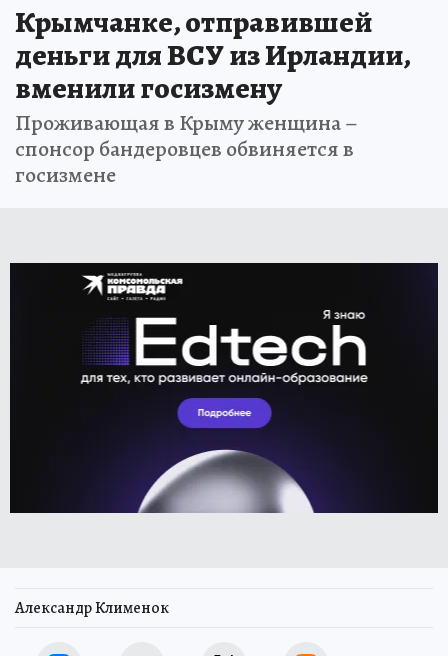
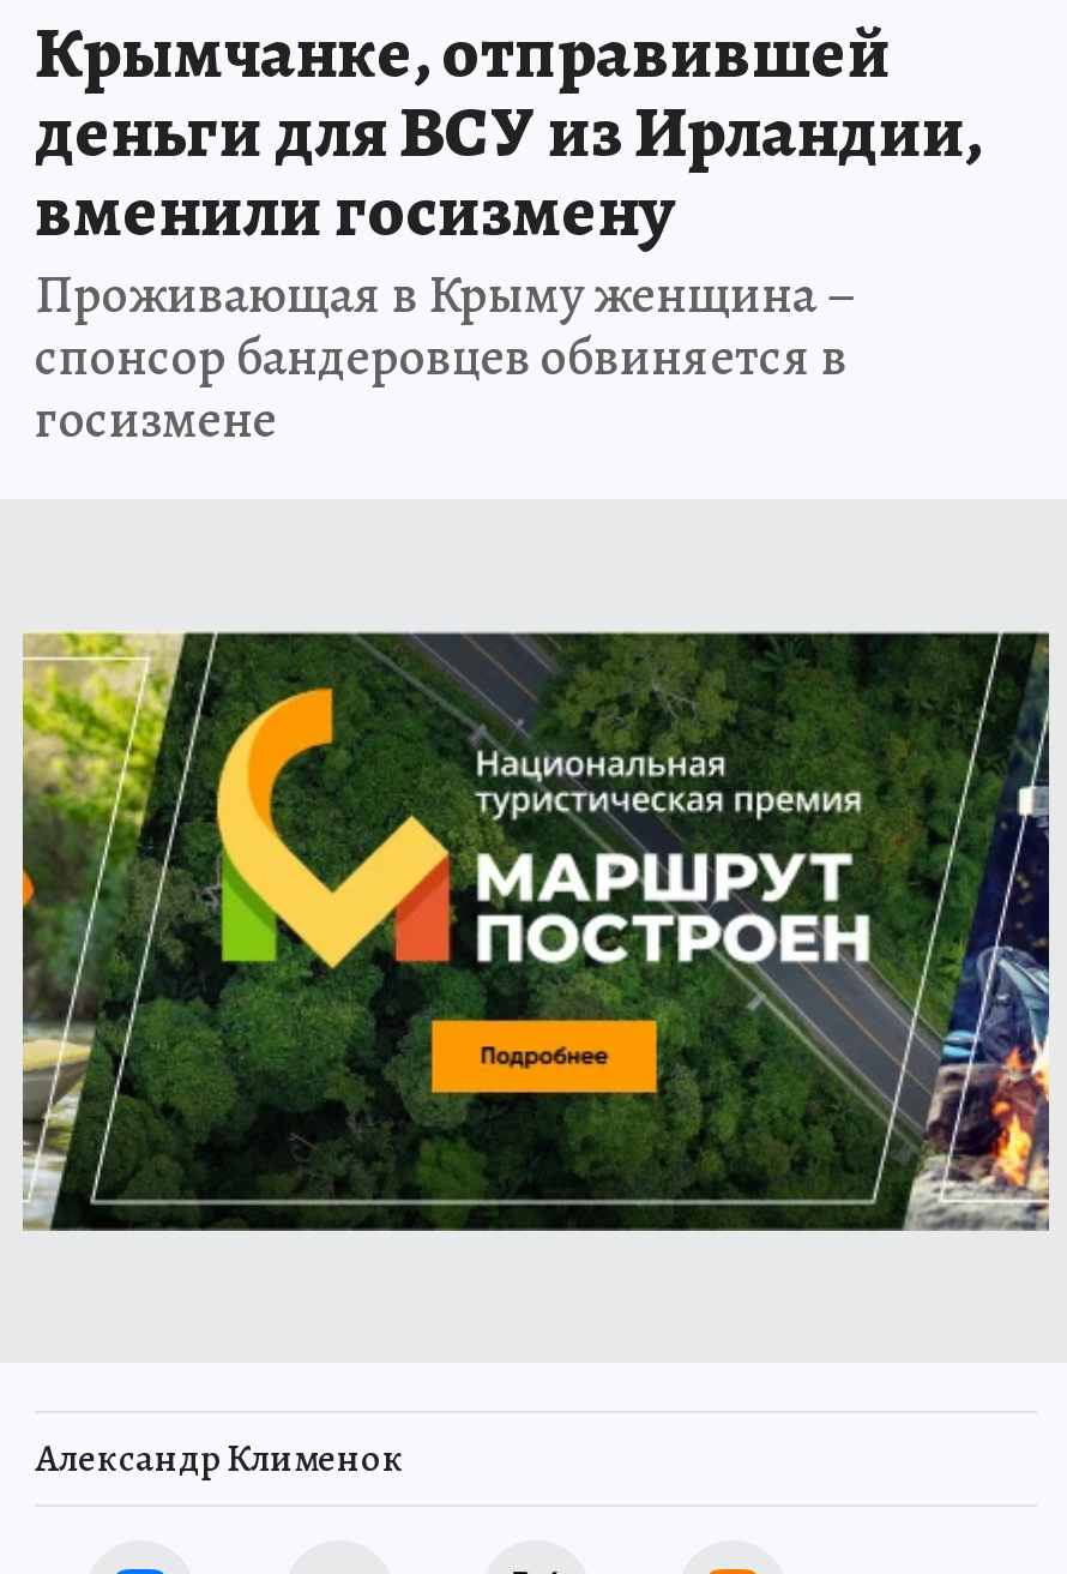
[9,262,439,513] [image] -> [20,631,1051,1233] [image]

